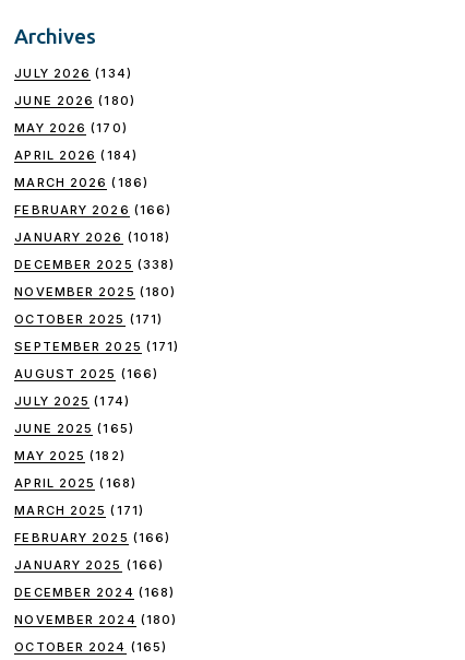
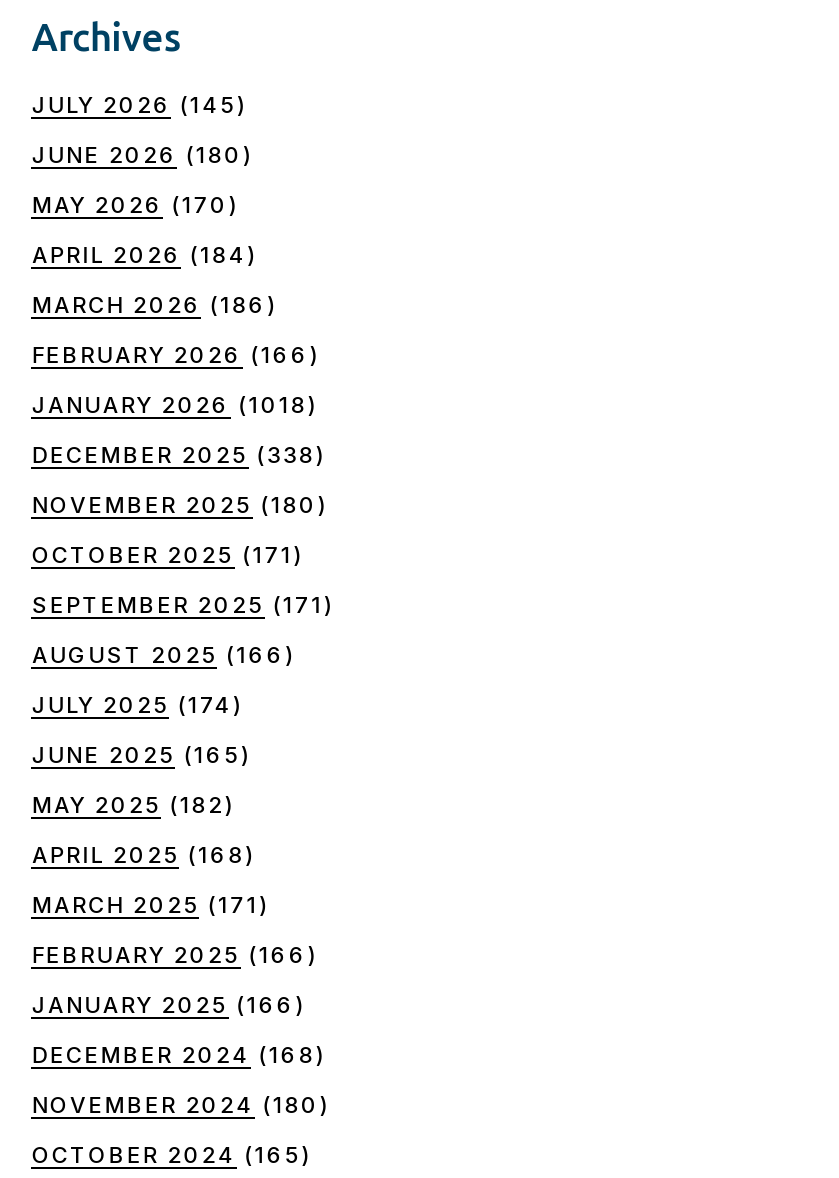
[15,65,132,81] JULY 2026 (134) -> [32,91,247,119] JULY 2026 (145)

